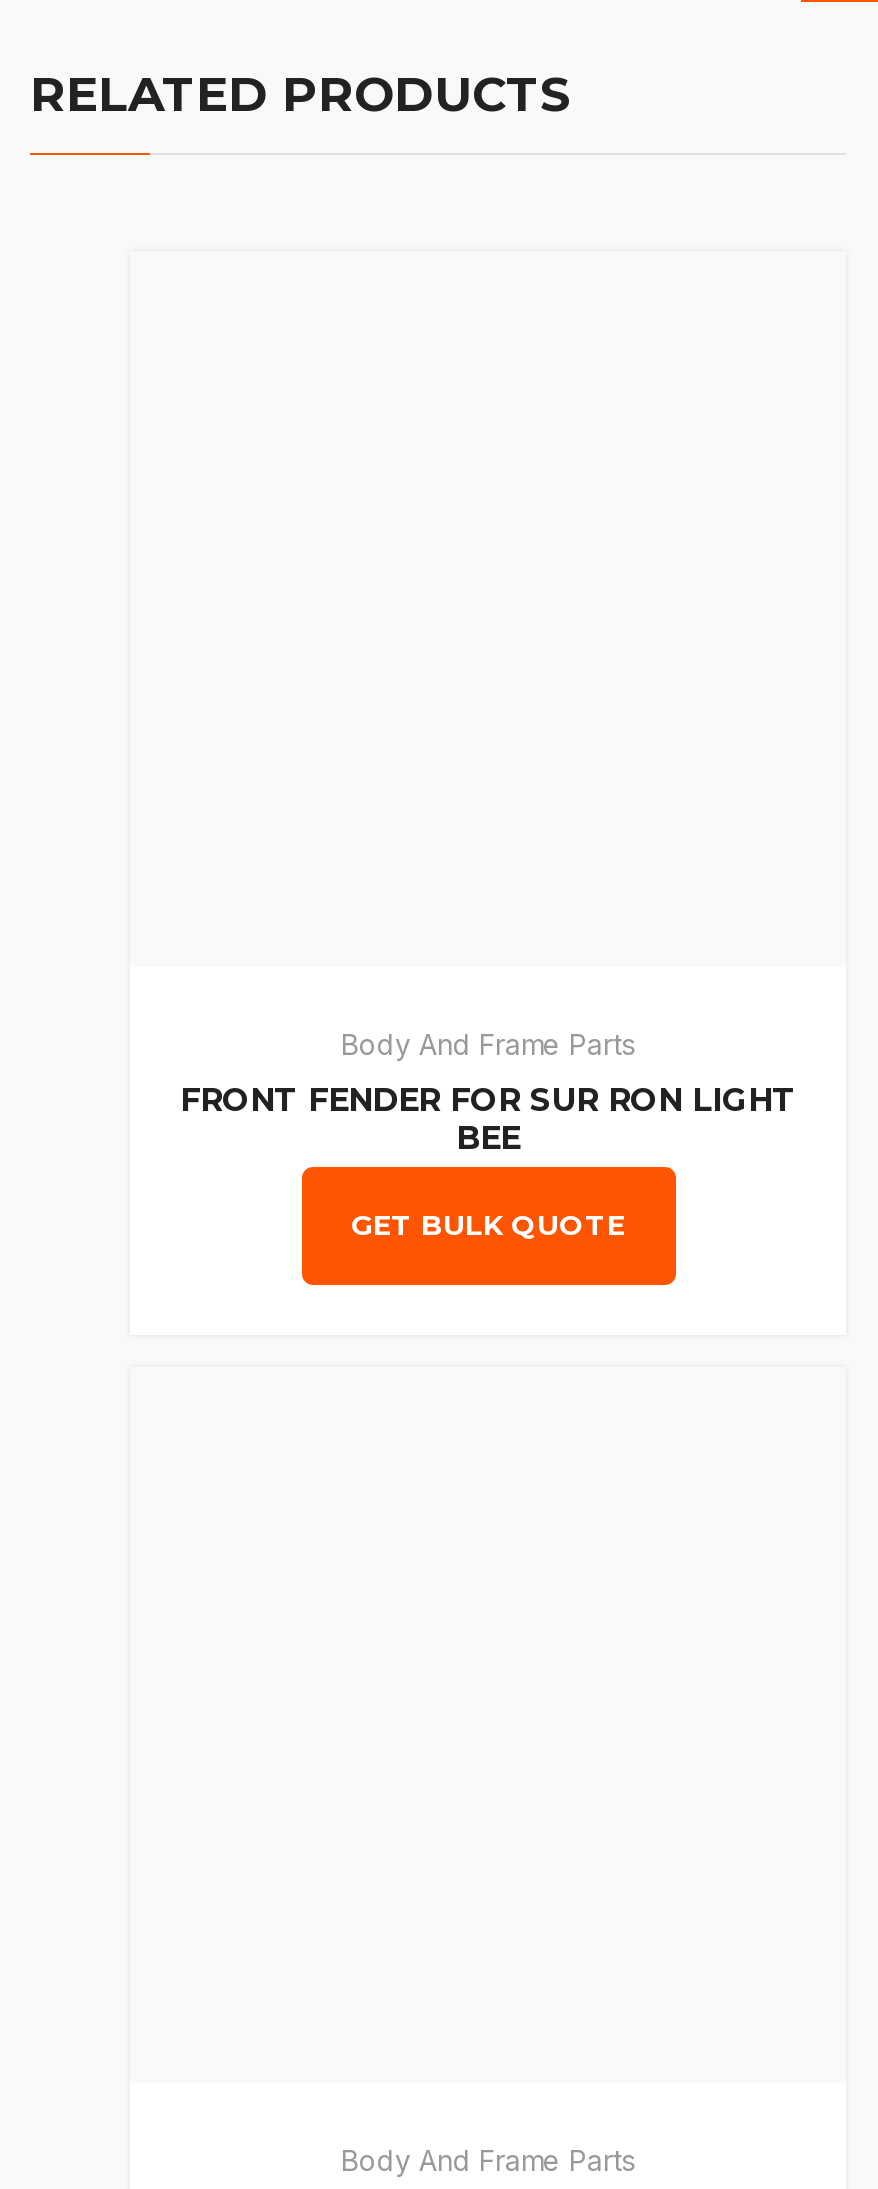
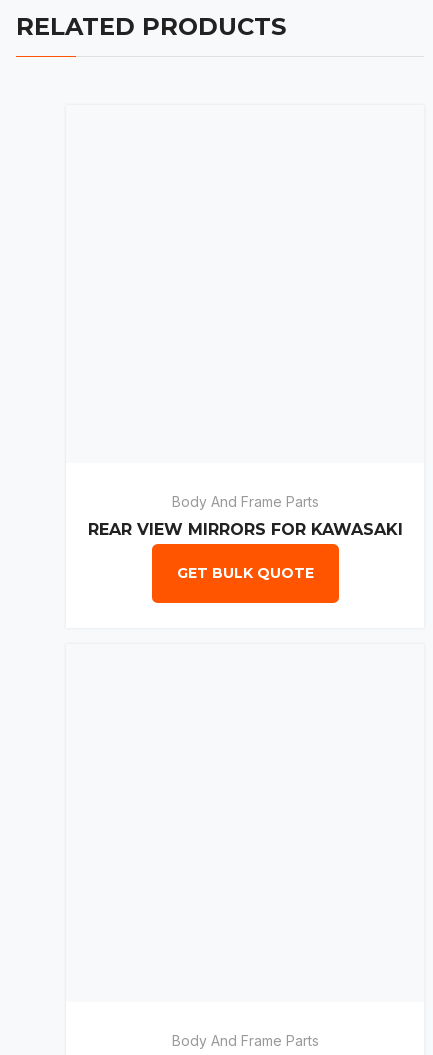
[180,1081,796,1157] FRONT FENDER FOR SUR RON LIGHT | BEE -> [87,520,402,539] REAR VIEW MIRRORS FOR KAWASAKI

